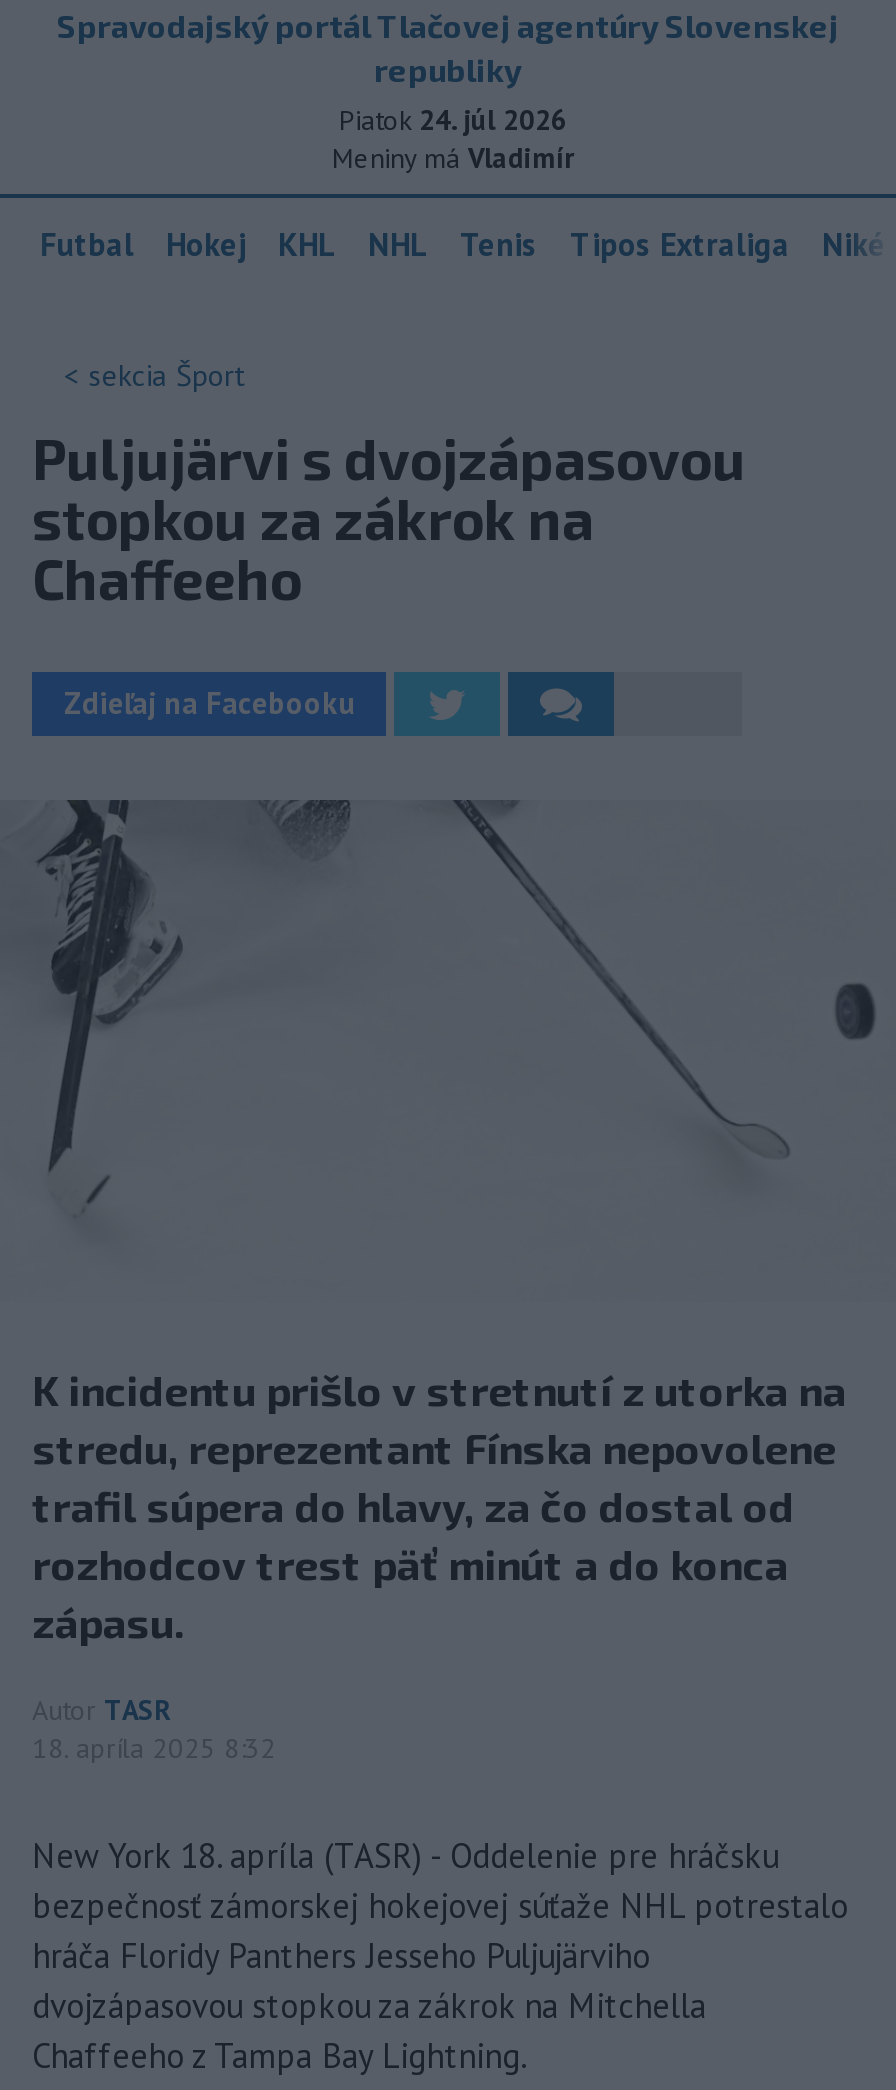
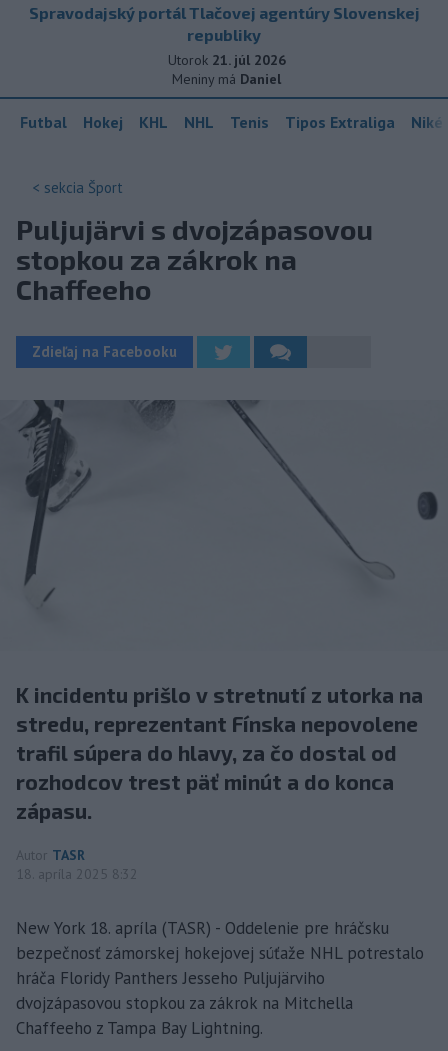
[339,102,567,138] Piatok 24. júl 2026 -> [167,51,285,69] Utorok 21. júl 2026
[332,140,574,176] Meniny má Vladimír -> [172,70,281,88] Meniny má Daniel

